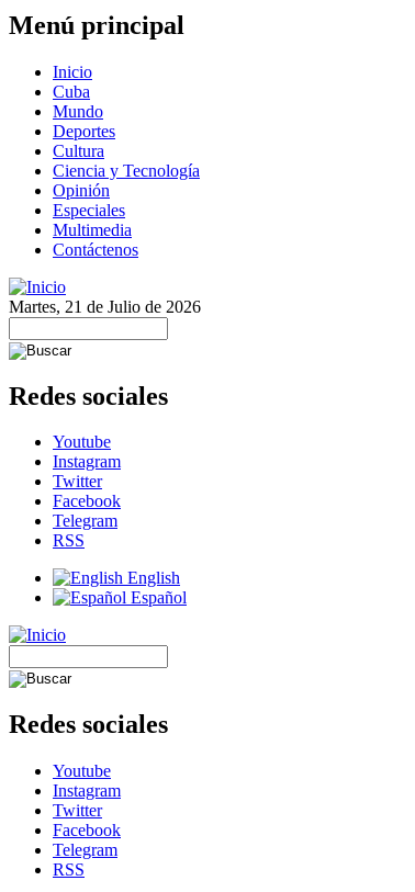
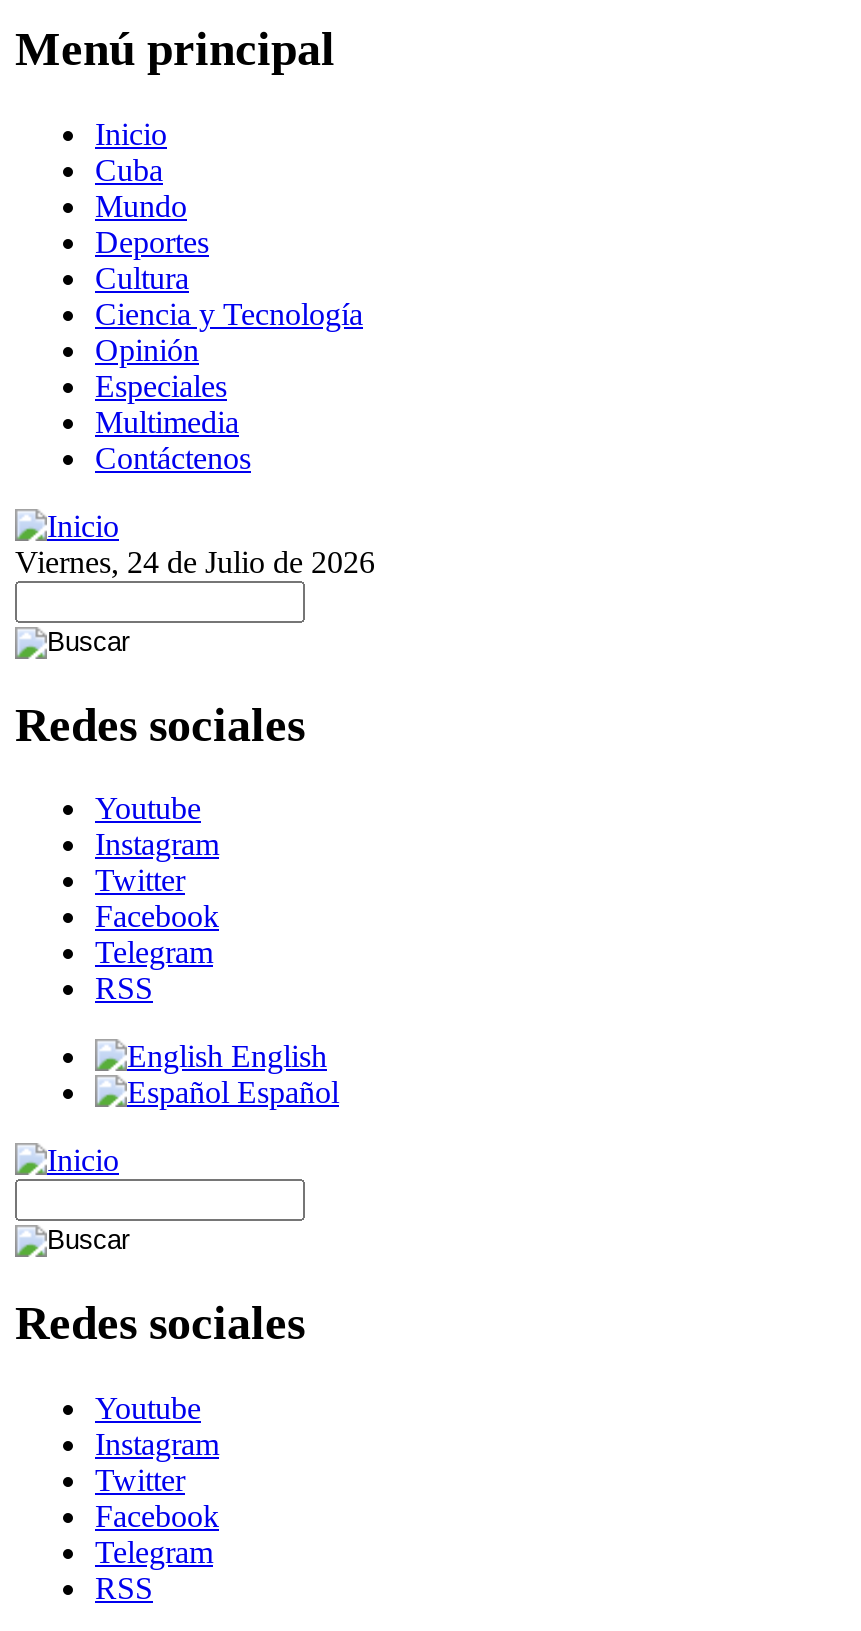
[9,297,201,316] Martes, 21 de Julio de 2026 -> [15,544,375,578] Viernes, 24 de Julio de 2026

